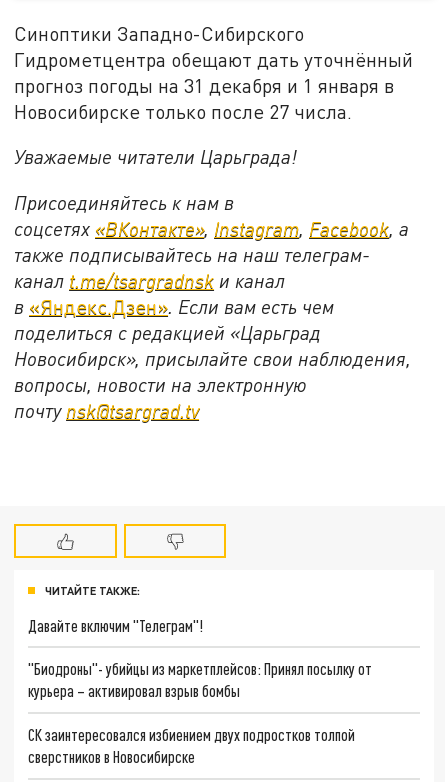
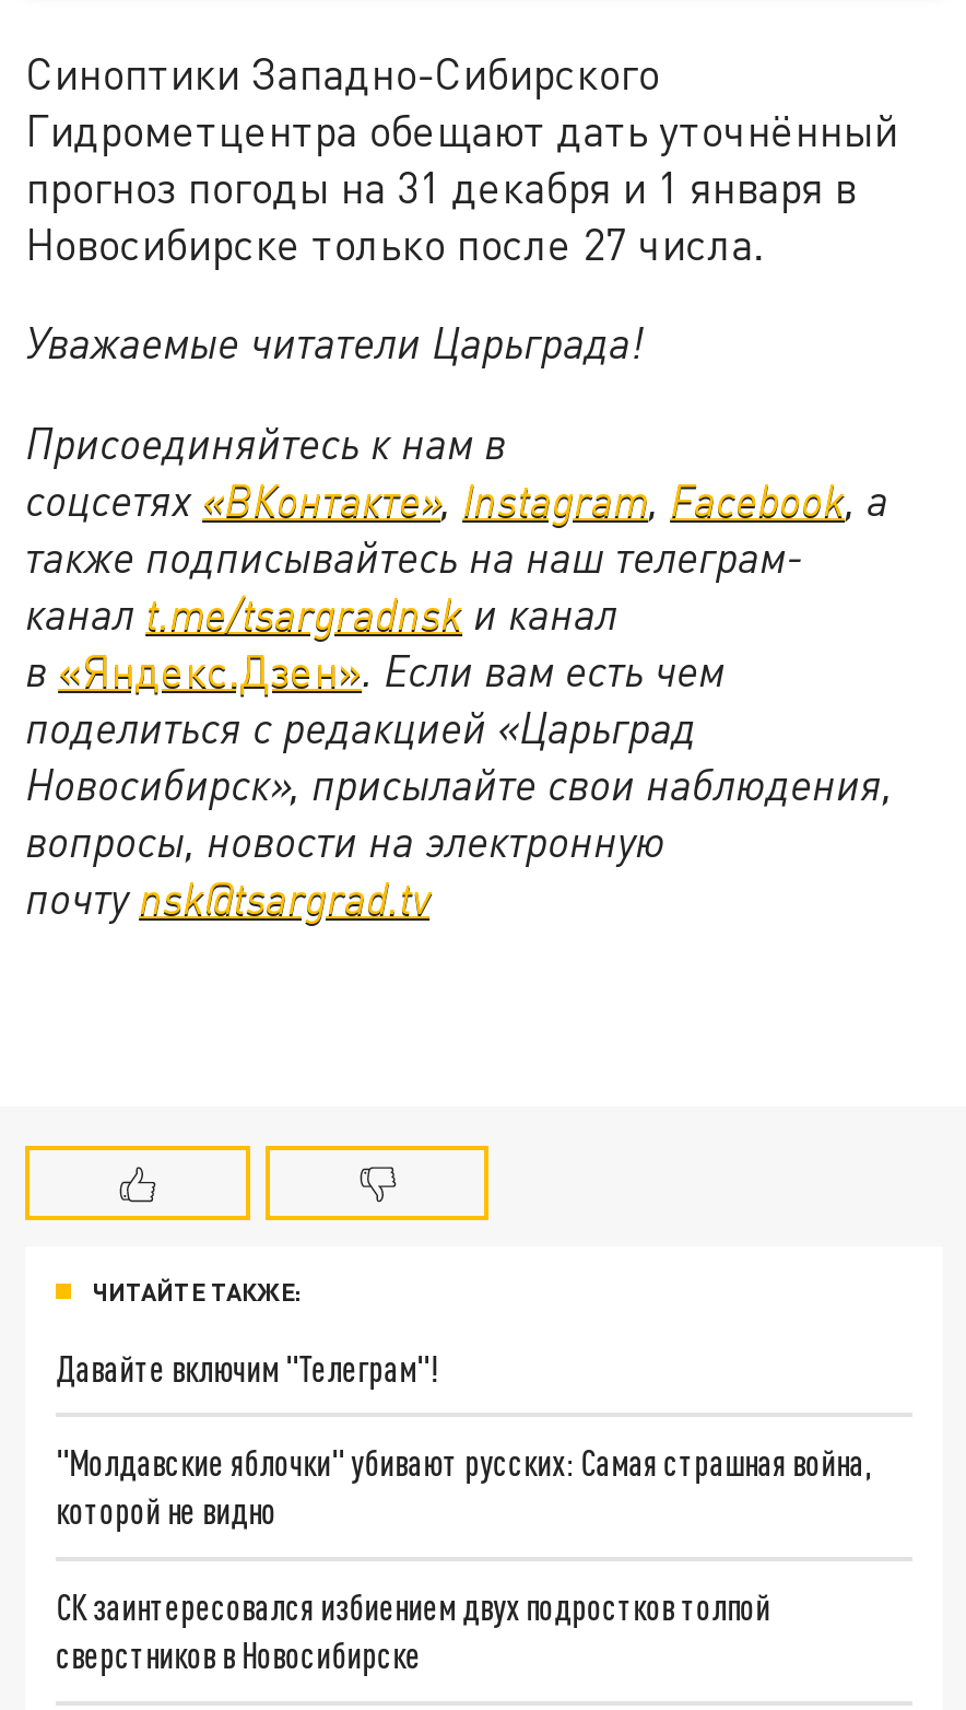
[28,659,372,700] "Биодроны"- убийцы из маркетплейсов: Принял посылку от | курьера – активировал взрыв бомбы -> [56,1441,871,1531] "Молдавские яблочки" убивают русских: Самая страшная война, | которой не видно

